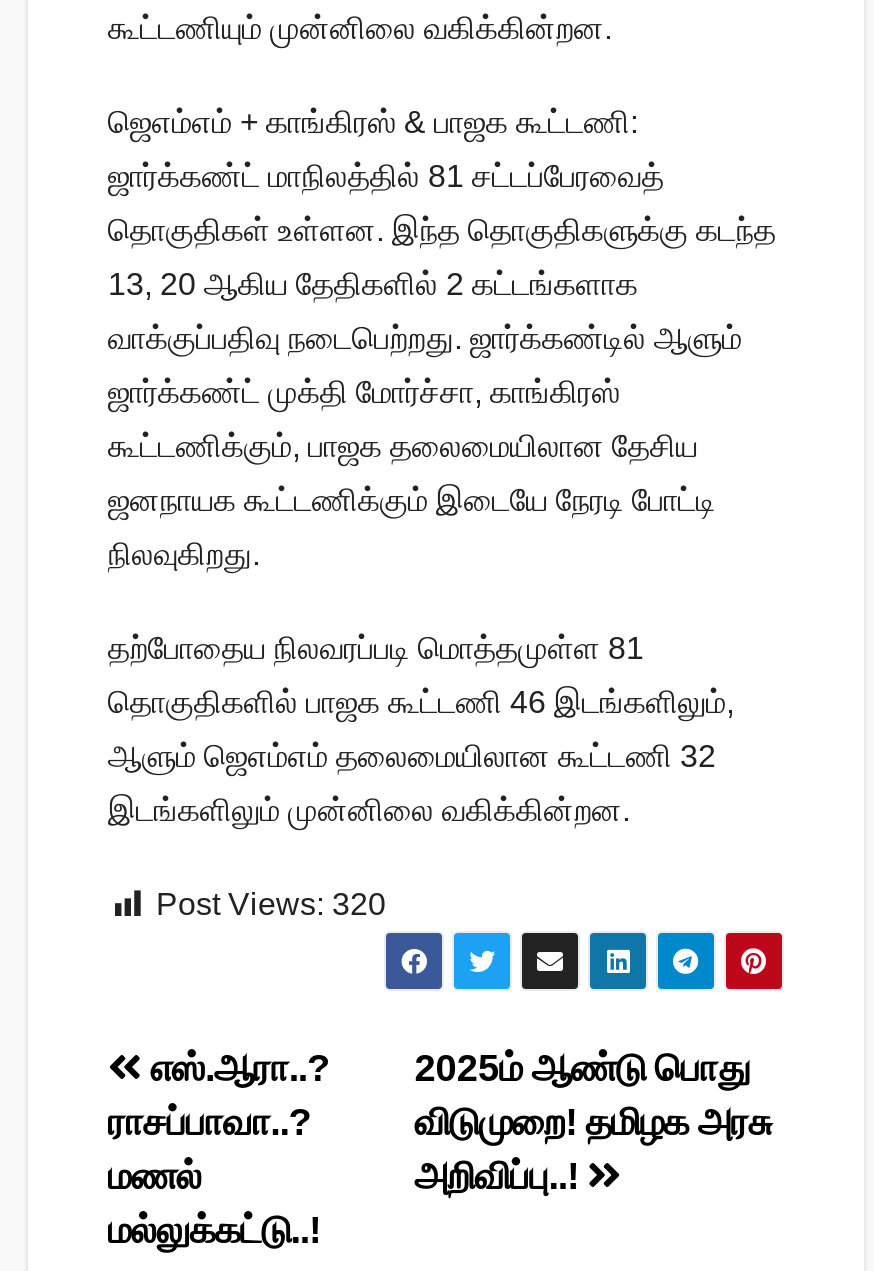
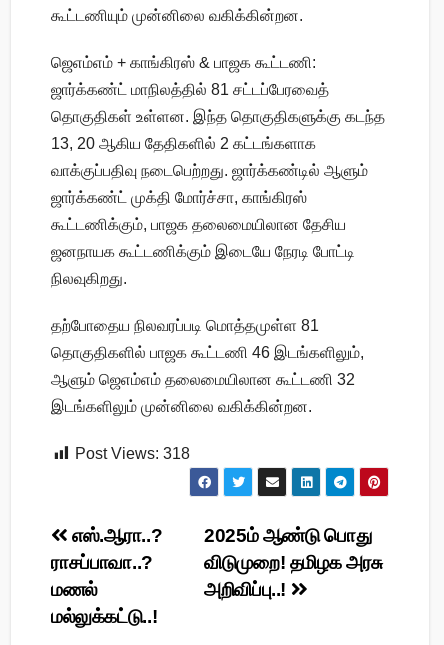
[156,888,386,922] Post Views: 320 -> [75,445,190,462] Post Views: 318

